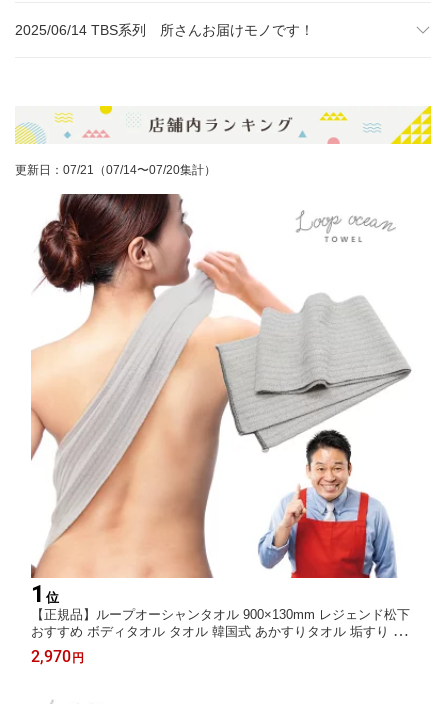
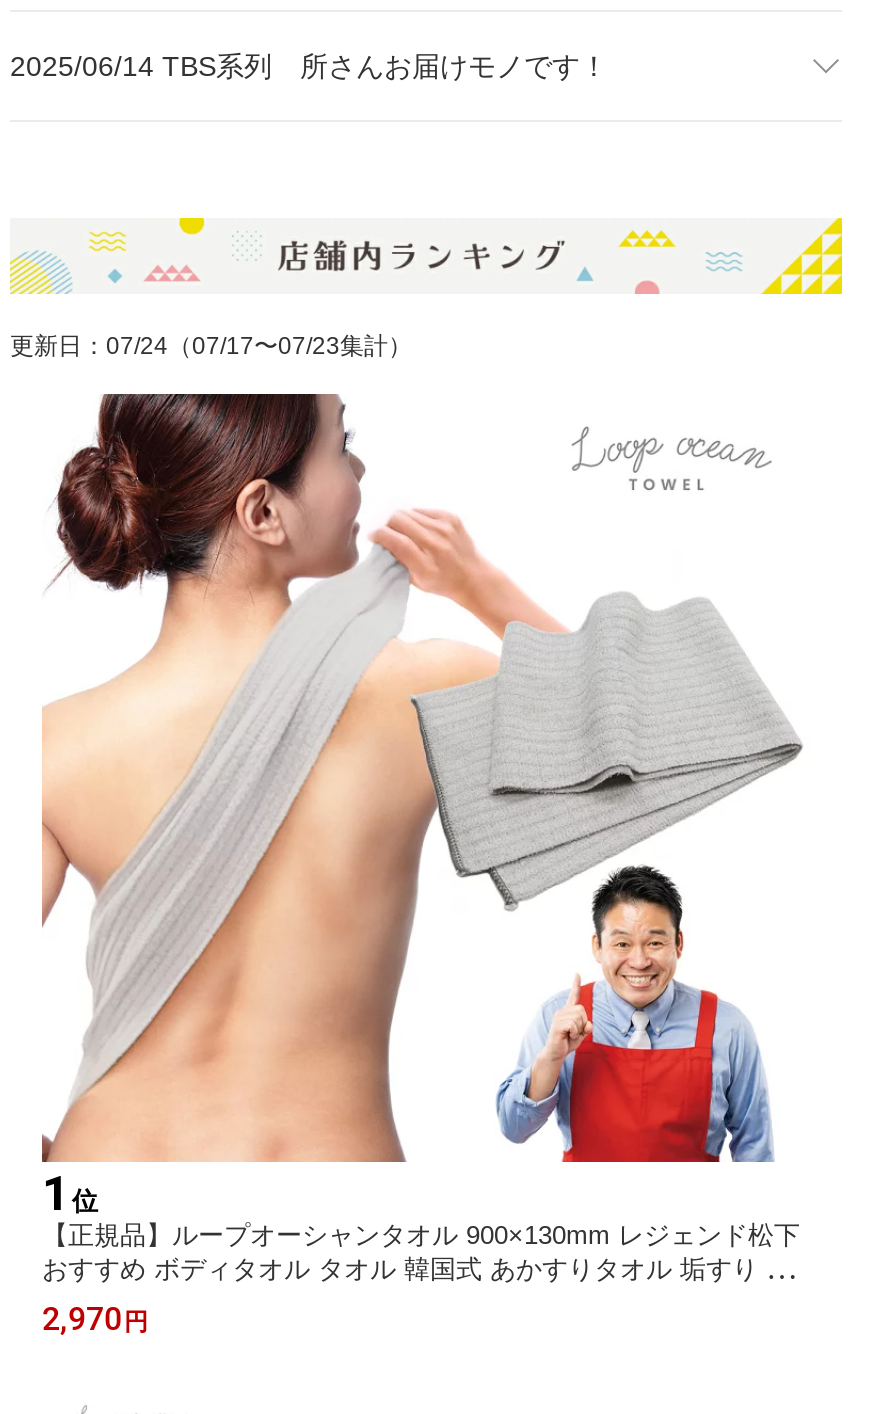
[15,163,216,177] 更新日：07/21（07/14〜07/20集計） -> [10,332,412,360] 更新日：07/24（07/17〜07/23集計）

